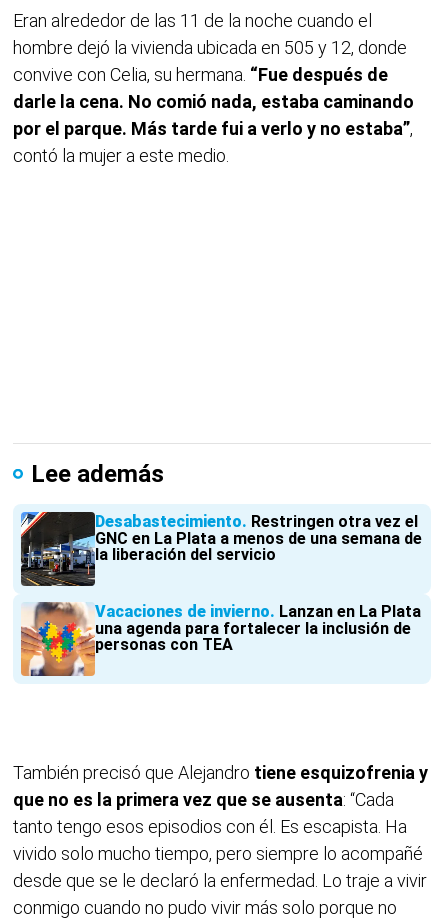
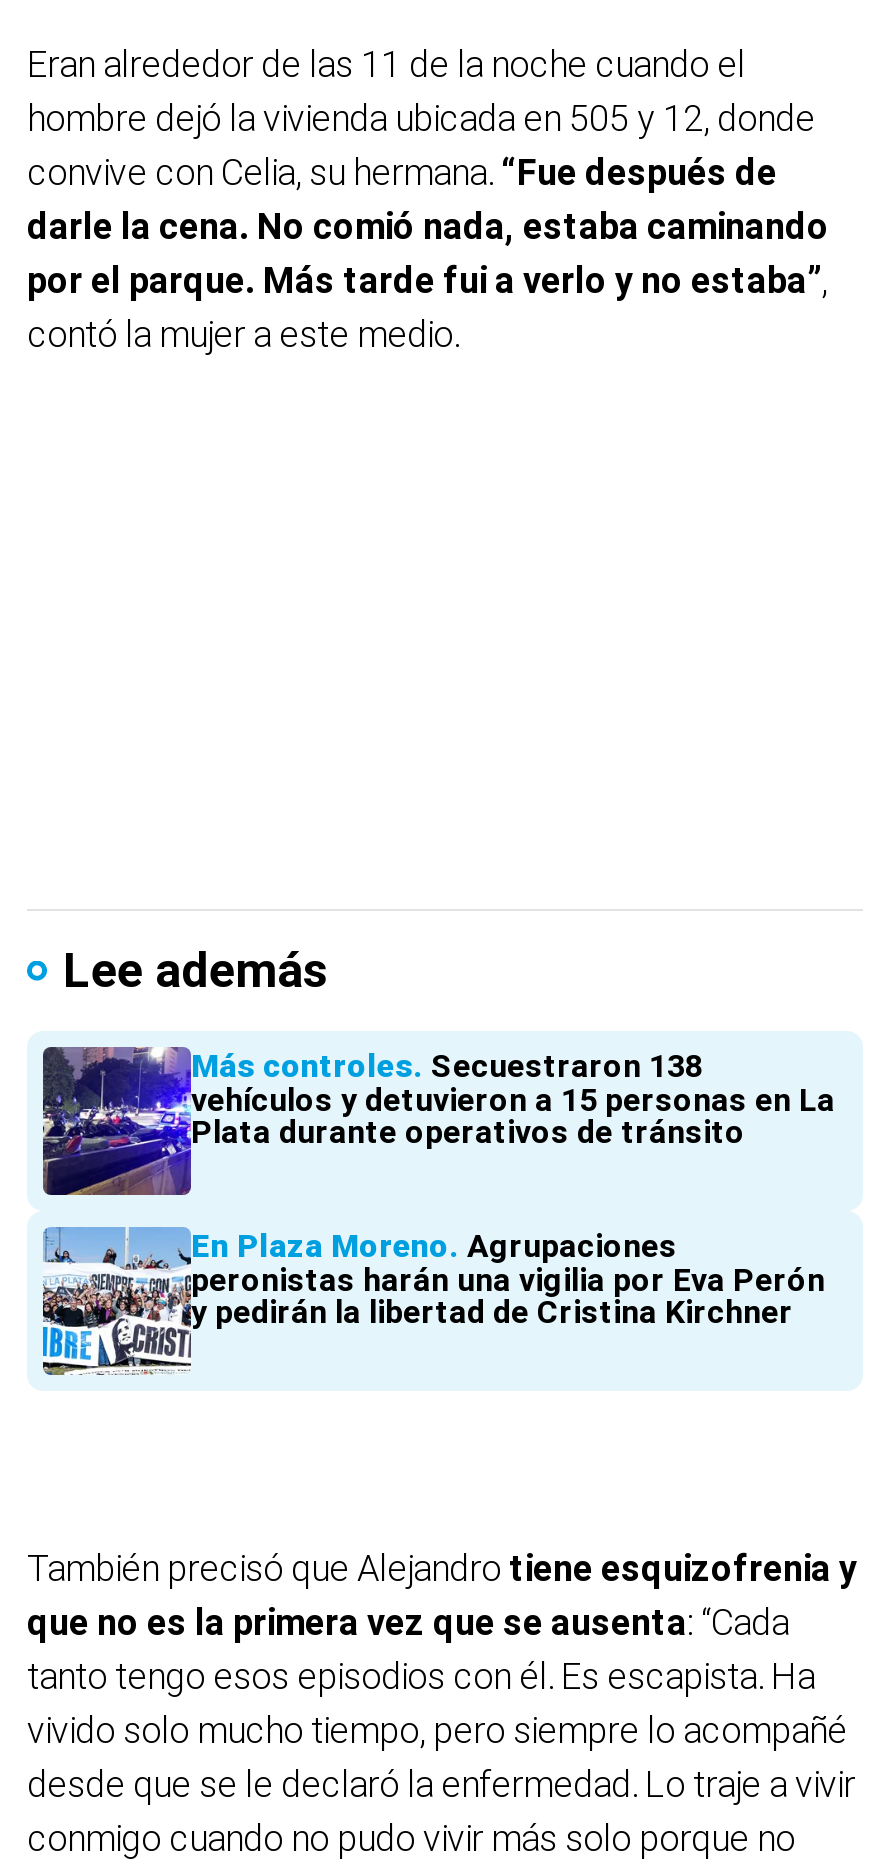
[20,511,422,587] [image] | Desabastecimiento Restringen otra vez el | GNC en La Plata a menos de una semana de | la liberación del servicio -> [41,1045,835,1197] [image] | Más controles Secuestraron 138 | vehículos y detuvieron a 15 personas en La | Plata durante operativos de tránsito
[20,601,421,677] [image] | Vacaciones de invierno Lanzan en La Plata | una agenda para fortalecer la inclusión de | personas con TEA -> [41,1225,825,1377] [image] | En Plaza Moreno Agrupaciones | peronistas harán una vigilia por Eva Perón | y pedirán la libertad de Cristina Kirchner

